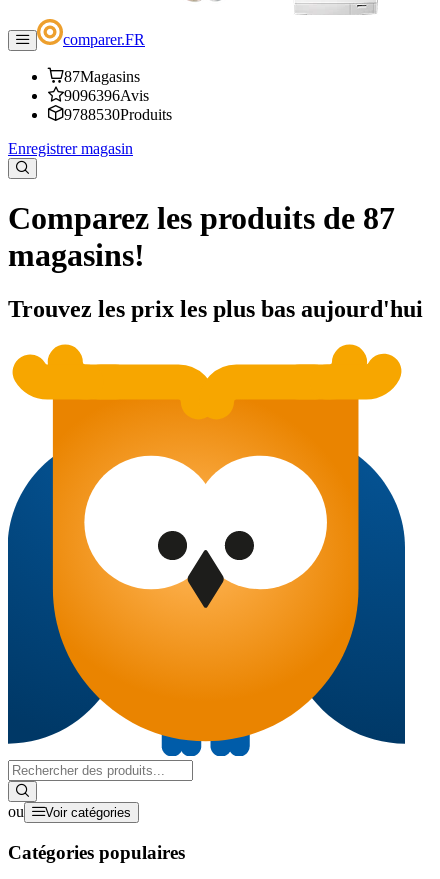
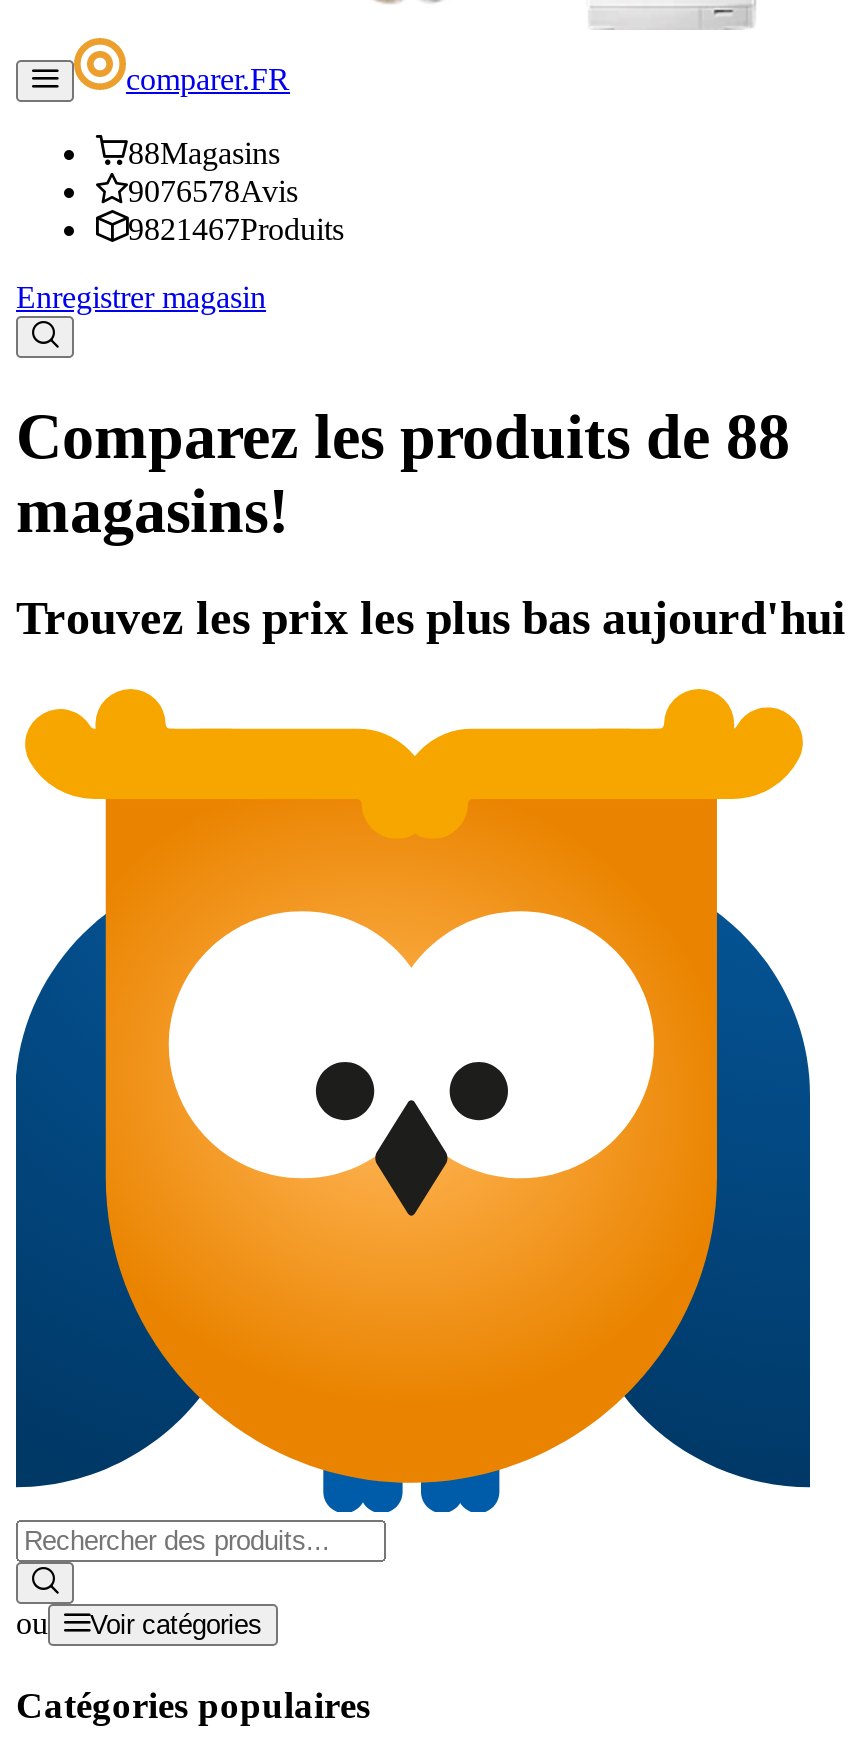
[64,68,140,85] 87Magasins -> [128,136,280,170] 88Magasins
[64,87,149,104] 9096396Avis -> [128,174,298,208] 9076578Avis
[64,106,172,123] 9788530Produits -> [128,212,344,246] 9821467Produits
[8,200,395,236] Comparez les produits de 87 -> [16,401,790,473] Comparez les produits de 88

